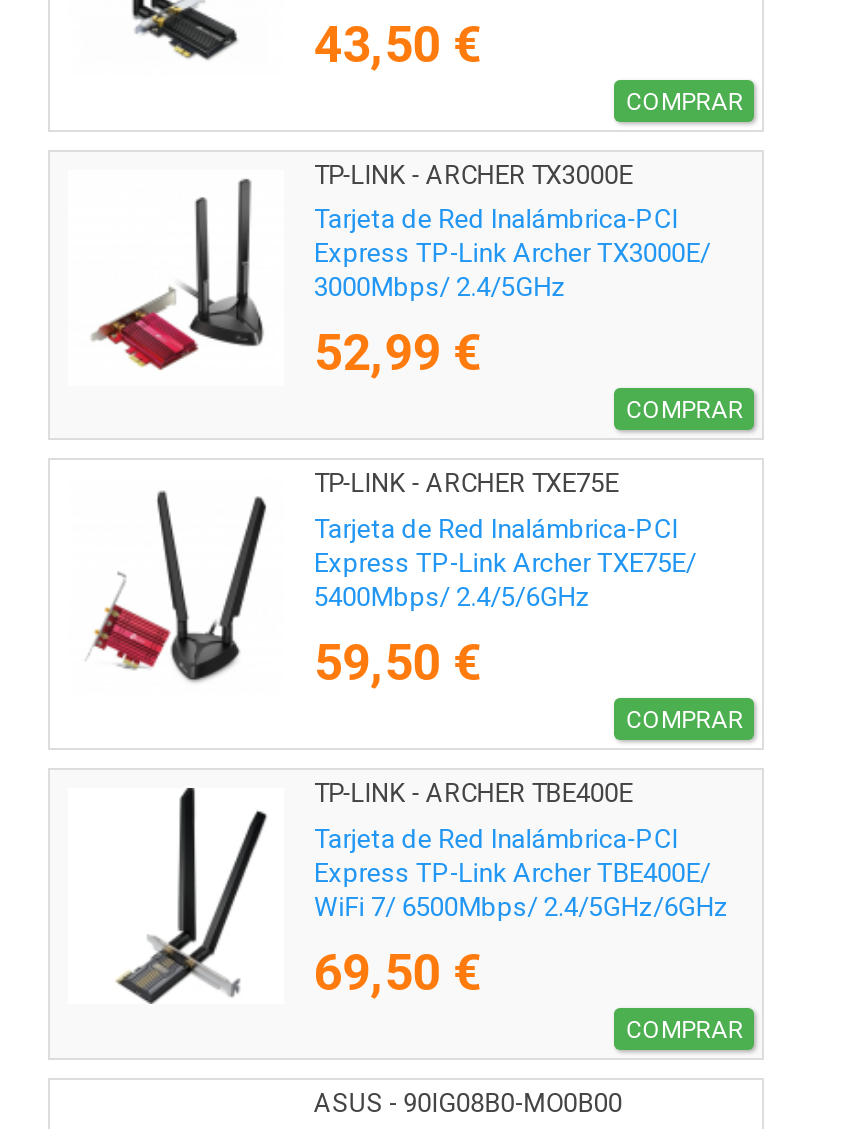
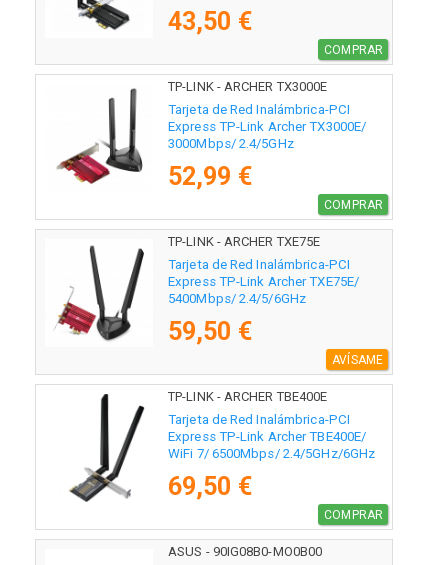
[627,706,744,734] COMPRAR -> [332,353,383,367] AVÍSAME

